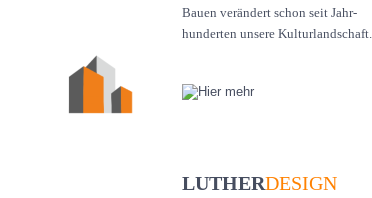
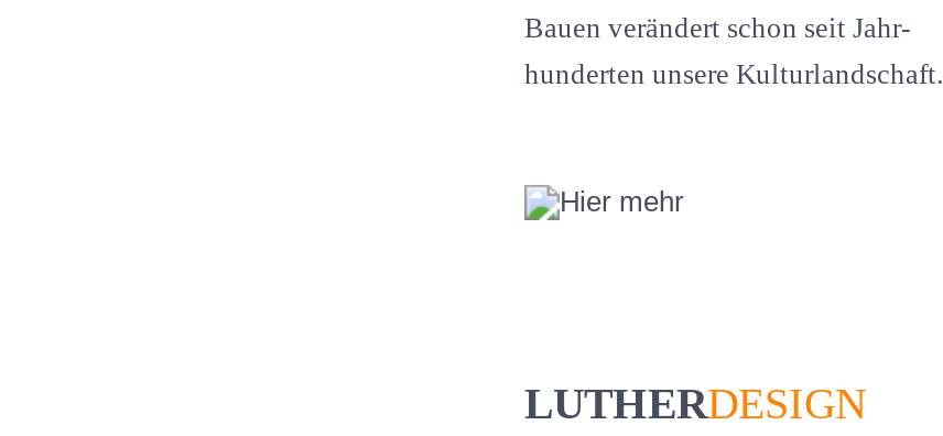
[68,55,134,115] [image] -> none

